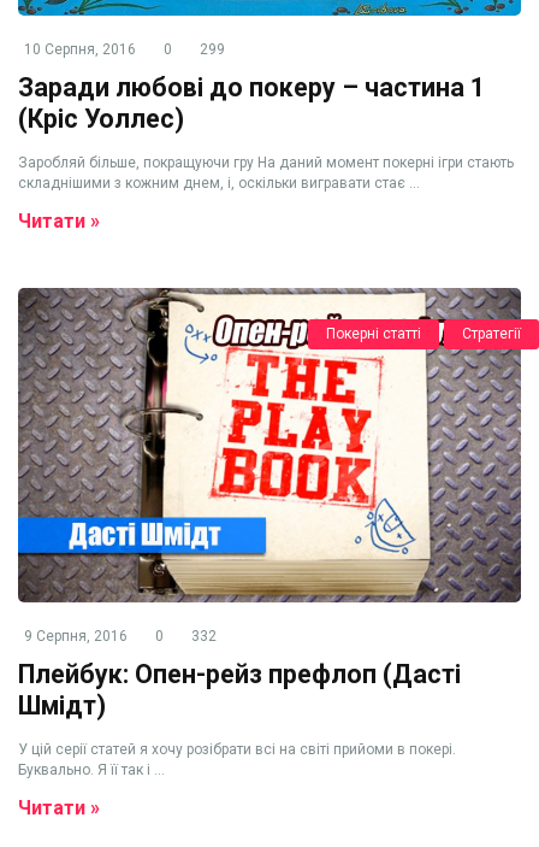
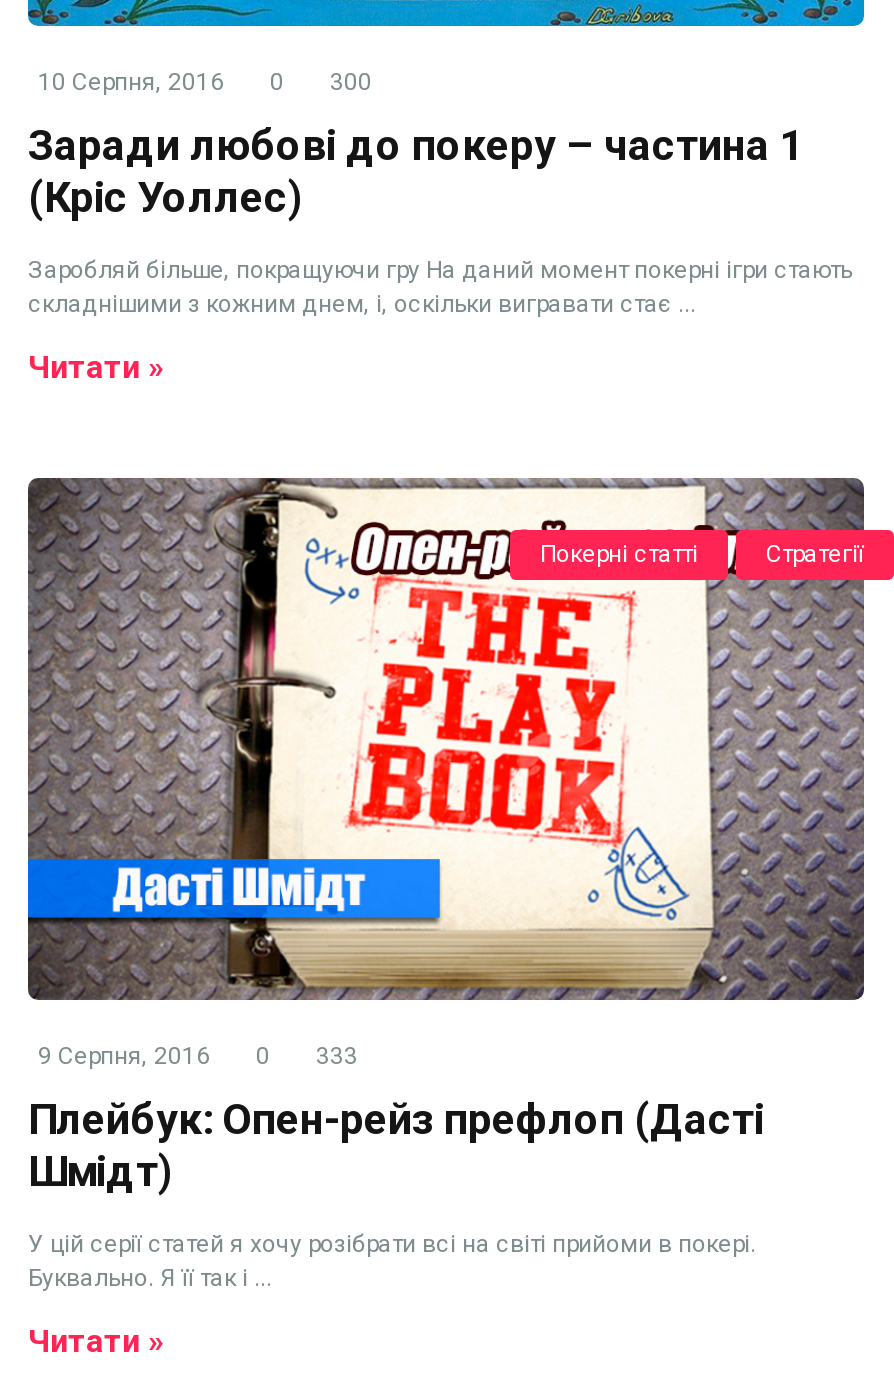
[24,41,225,58] 10 Серпня, 2016 0 299 -> [38,68,372,96] 10 Серпня, 2016 0 300
[24,628,217,645] 9 Серпня, 2016 0 332 -> [38,1042,358,1070] 9 Серпня, 2016 0 333

